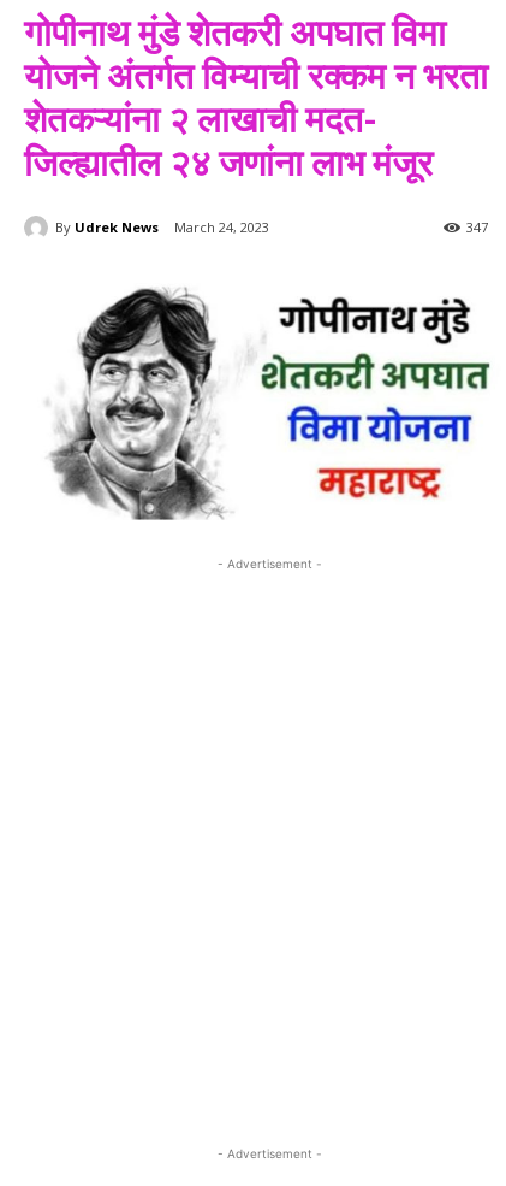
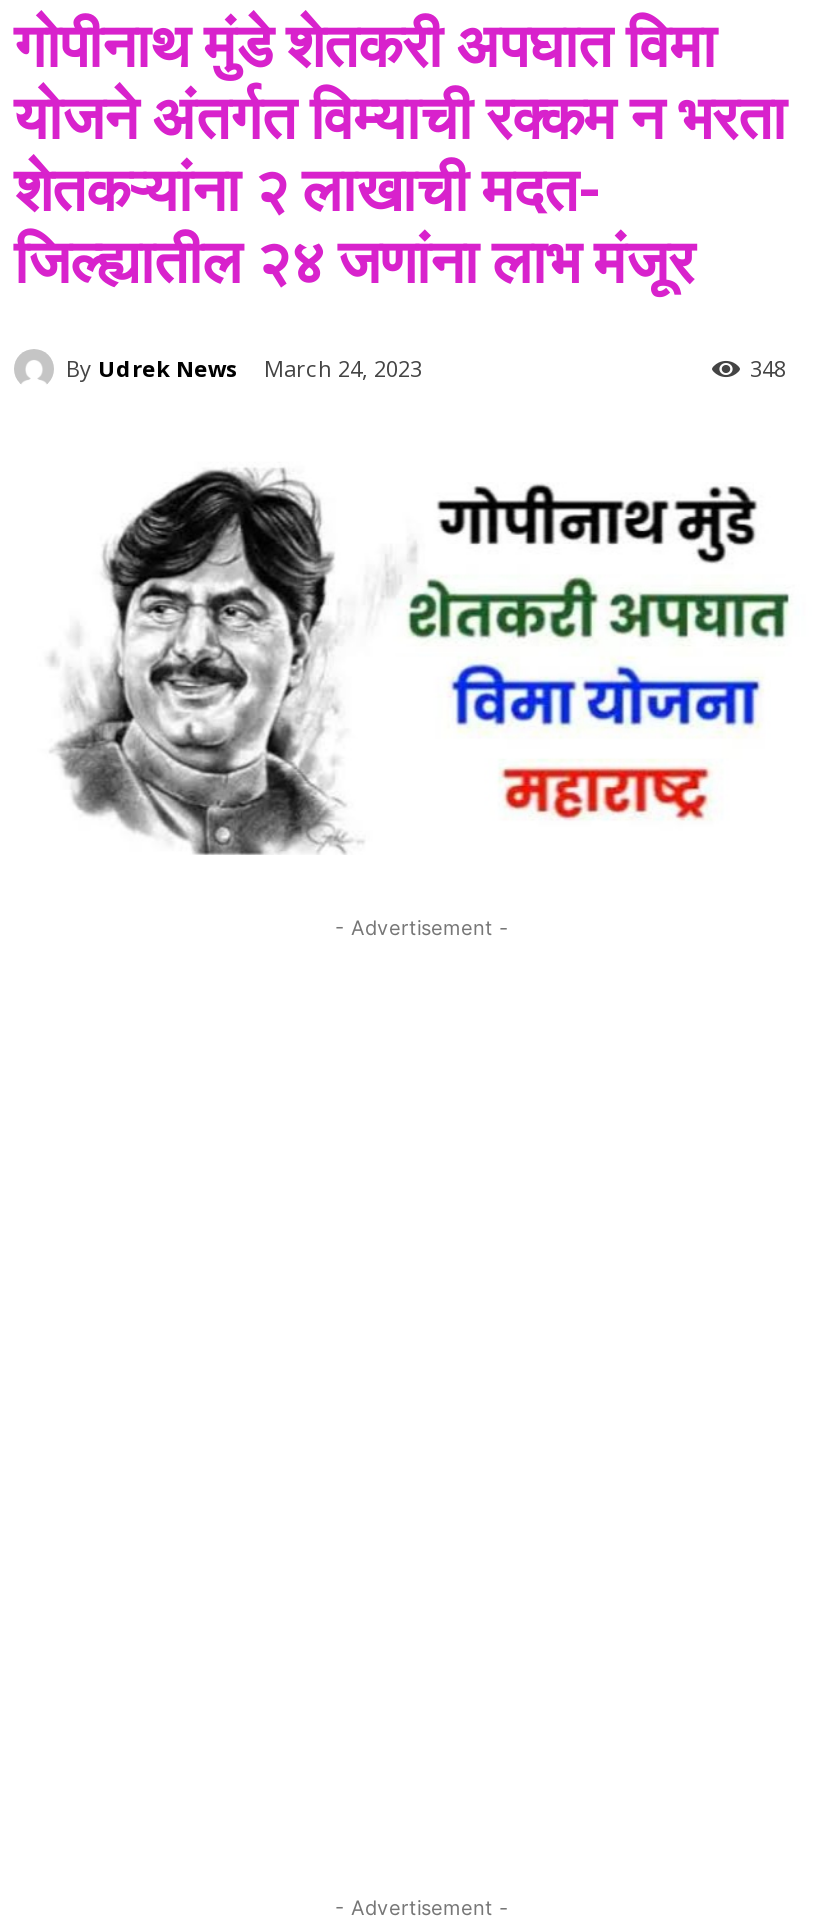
[466,218,488,236] 347 -> [750,354,786,384] 348

